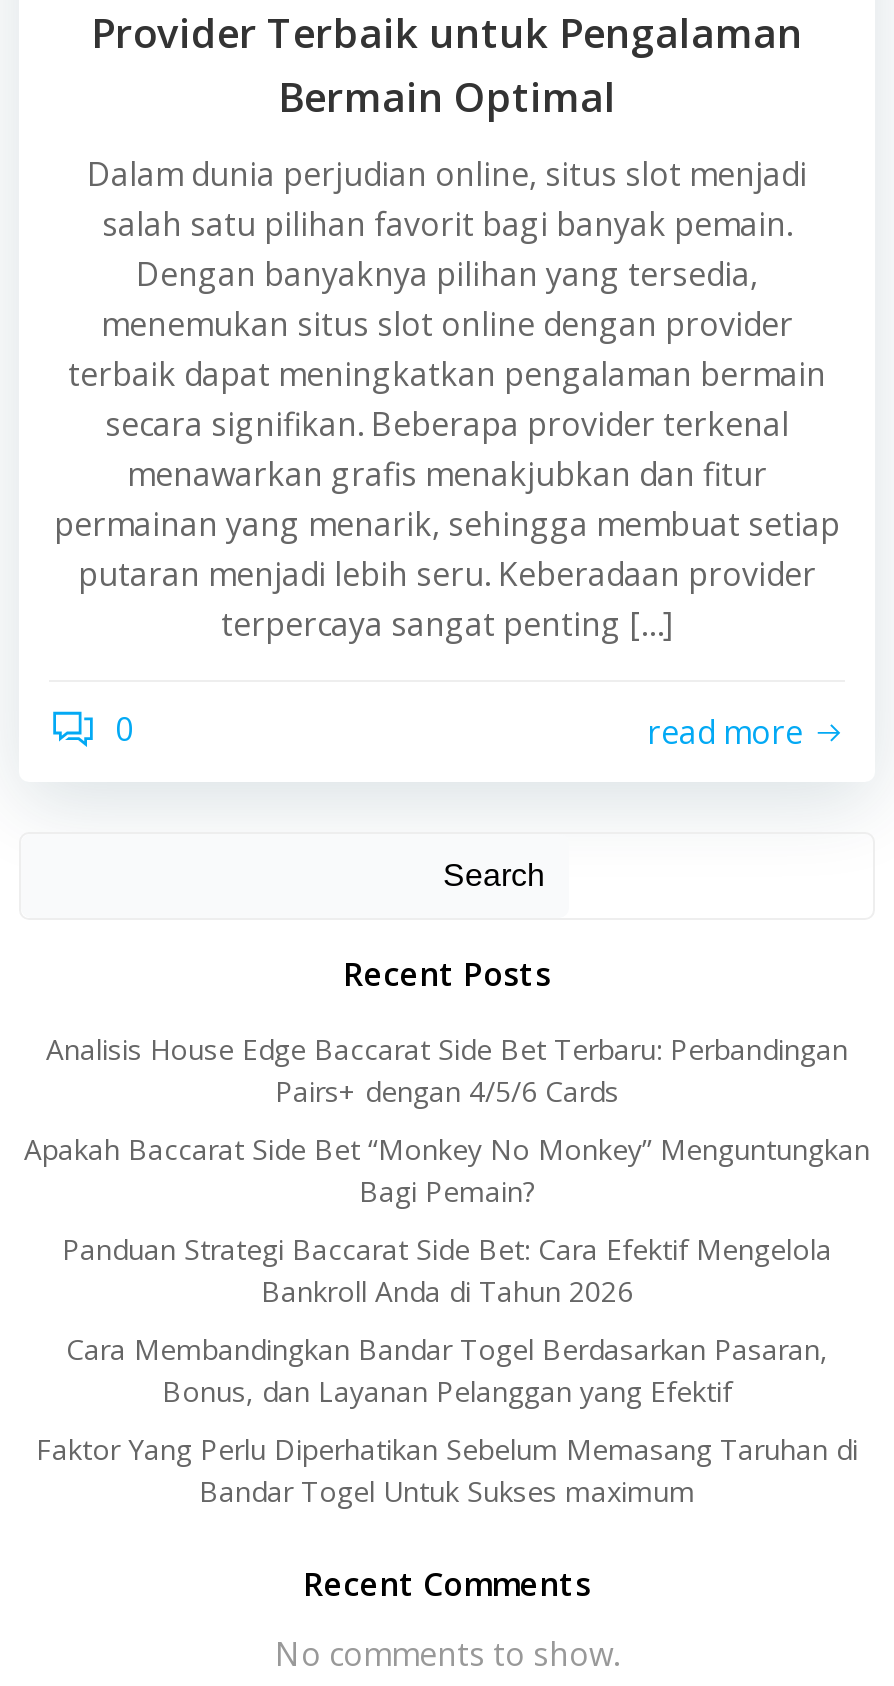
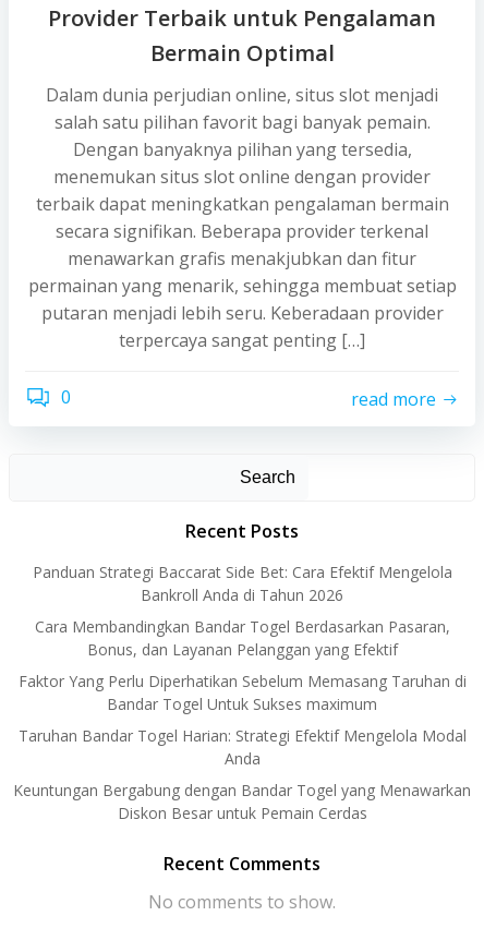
[24,1030,870,1210] Analisis House Edge Baccarat Side Bet Terbaru: Perbandingan | Pairs+ dengan 4/5/6 Cards | Apakah Baccarat Side Bet “Monkey No Monkey” Menguntungkan | Bagi Pemain? -> none
moved [36,1230,858,1510] -> [18,562,466,714]: Panduan Strategi Baccarat Side Bet: Cara Efektif Mengelola | Bankroll Anda di Tahun 2026 | Cara Membandingkan Bandar Togel Berdasarkan Pasaran, | Bonus, dan Layanan Pelanggan yang Efektif | Faktor Yang Perlu Diperhatikan Sebelum Memasang Taruhan di | Bandar Togel Untuk Sukses maximum
none -> [13,725,471,823] Taruhan Bandar Togel Harian: Strategi Efektif Mengelola Modal | Anda | Keuntungan Bergabung dengan Bandar Togel yang Menawarkan | Diskon Besar untuk Pemain Cerdas

